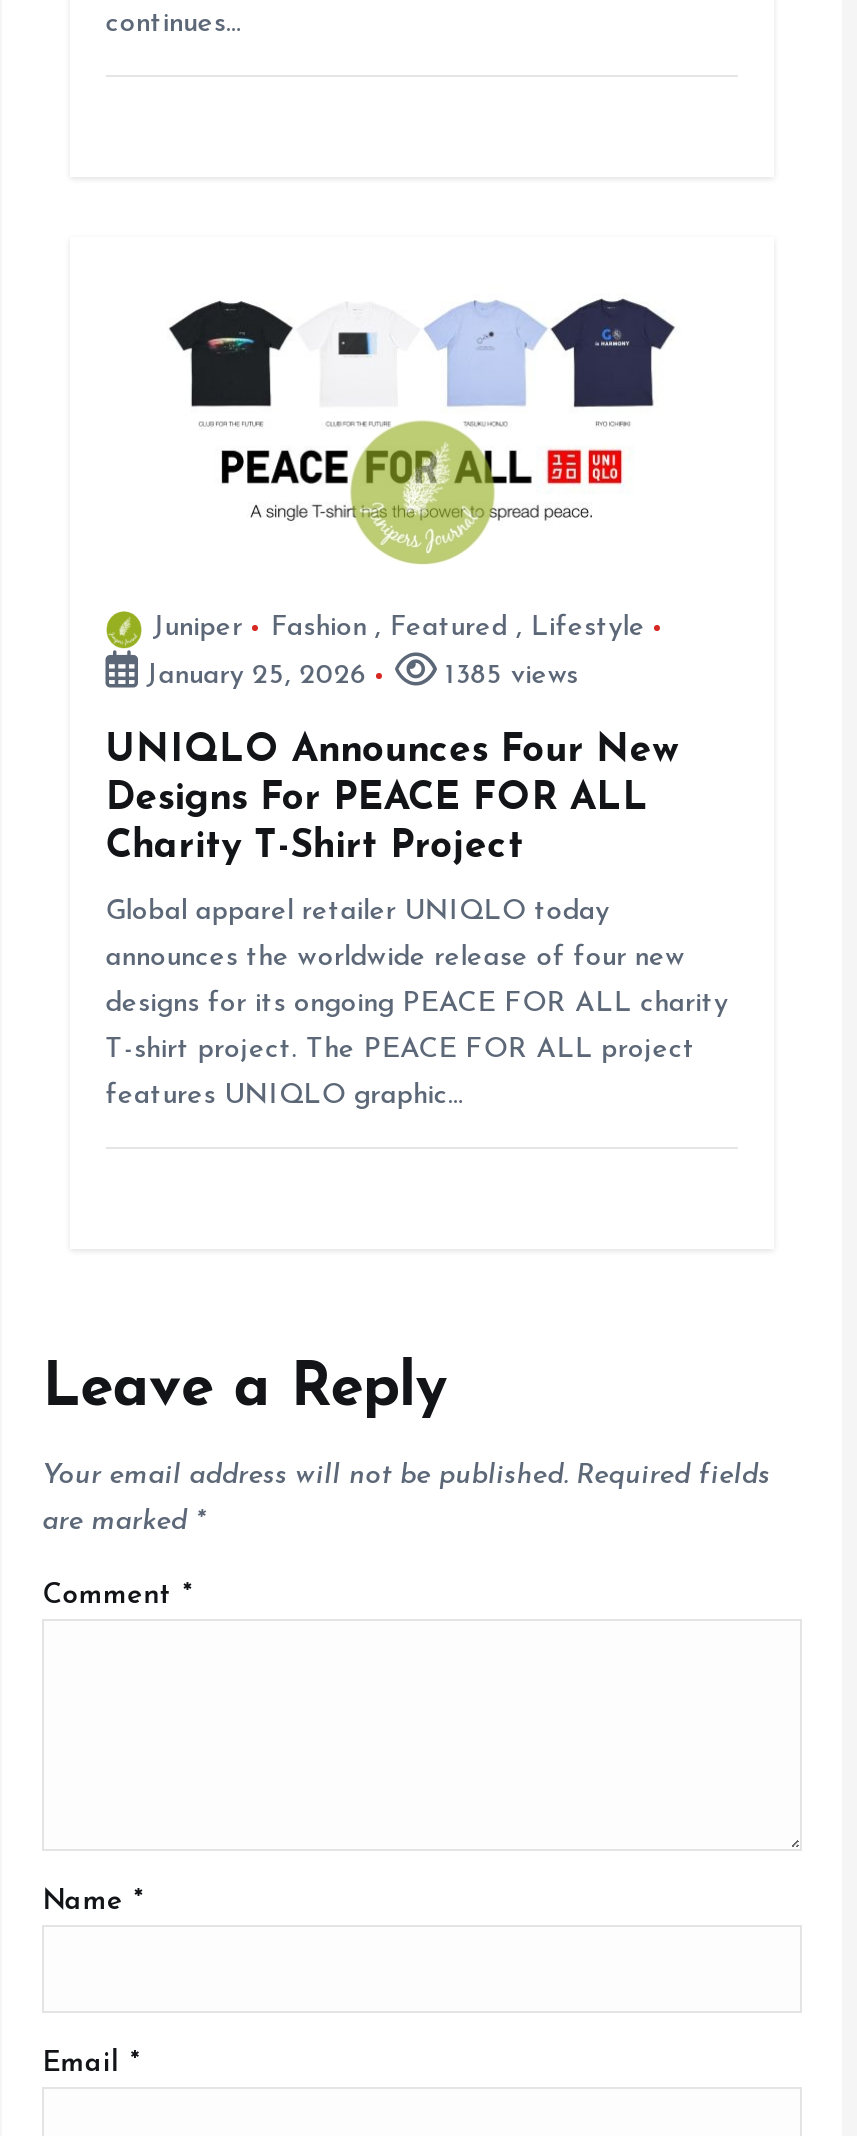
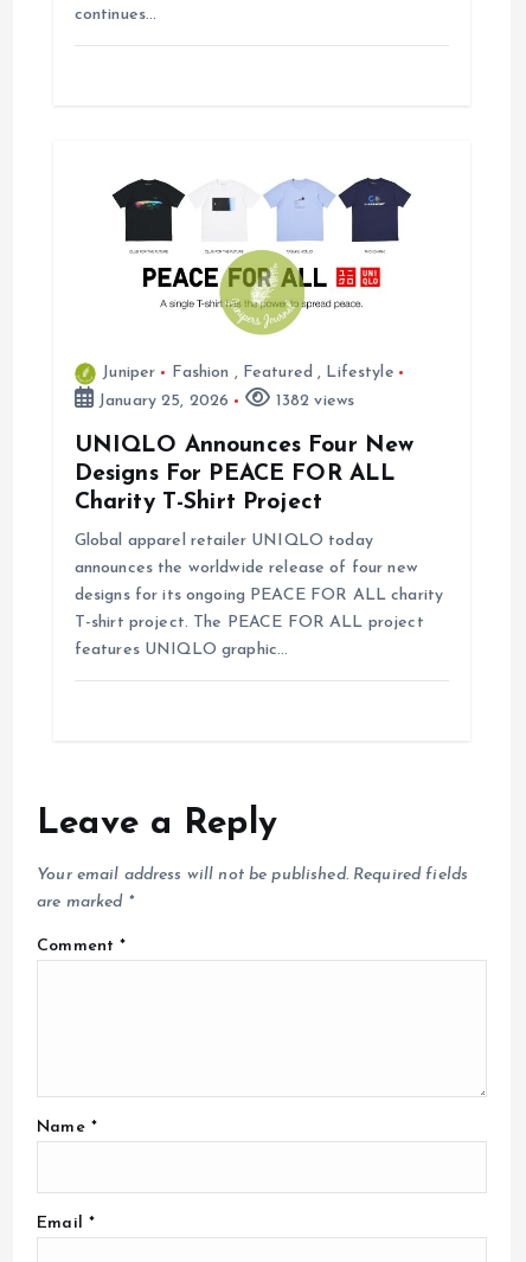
[437,661,578,691] 1385 views -> [271,392,354,410] 1382 views

